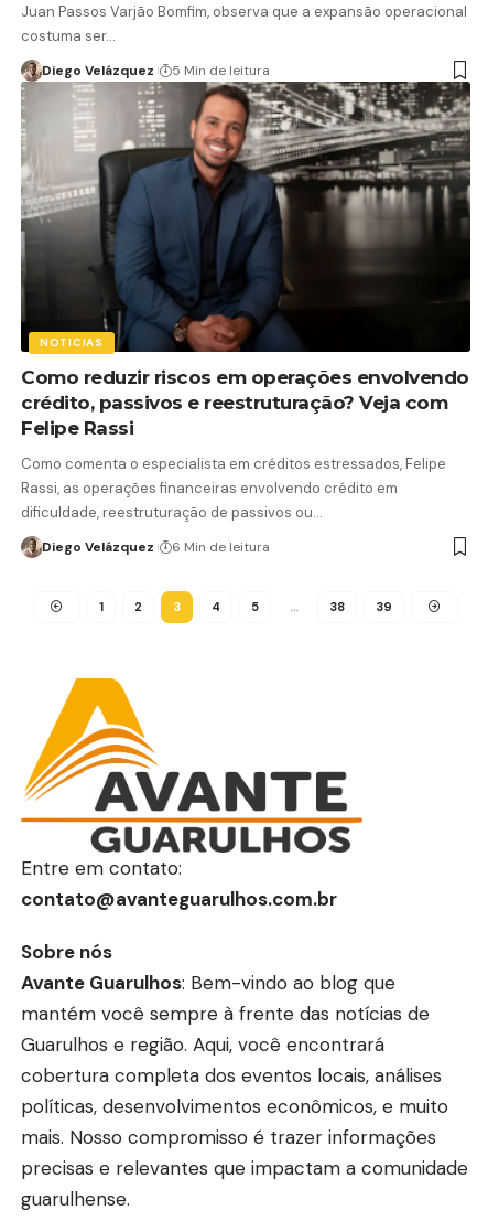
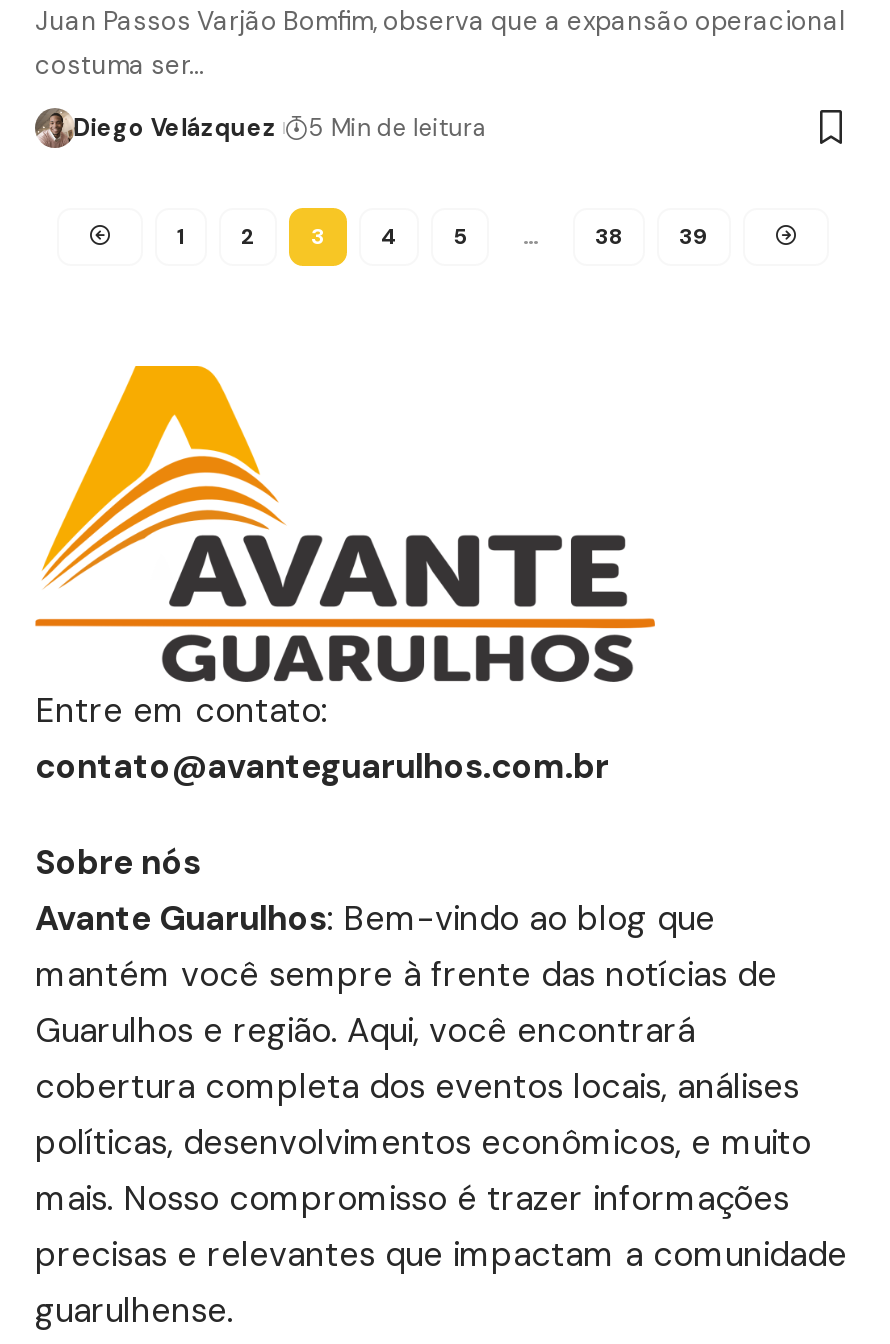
[20,81,471,556] [image] | NOTICIAS | Como reduzir riscos em operações envolvendo | crédito, passivos e reestruturação? Veja com | Felipe Rassi | Como comenta o especialista em créditos estressados, Felipe | Rassi, as operações financeiras envolvendo crédito em | dificuldade, reestruturação de passivos ou… | Diego Velázquez | 6 Min de leitura -> none

